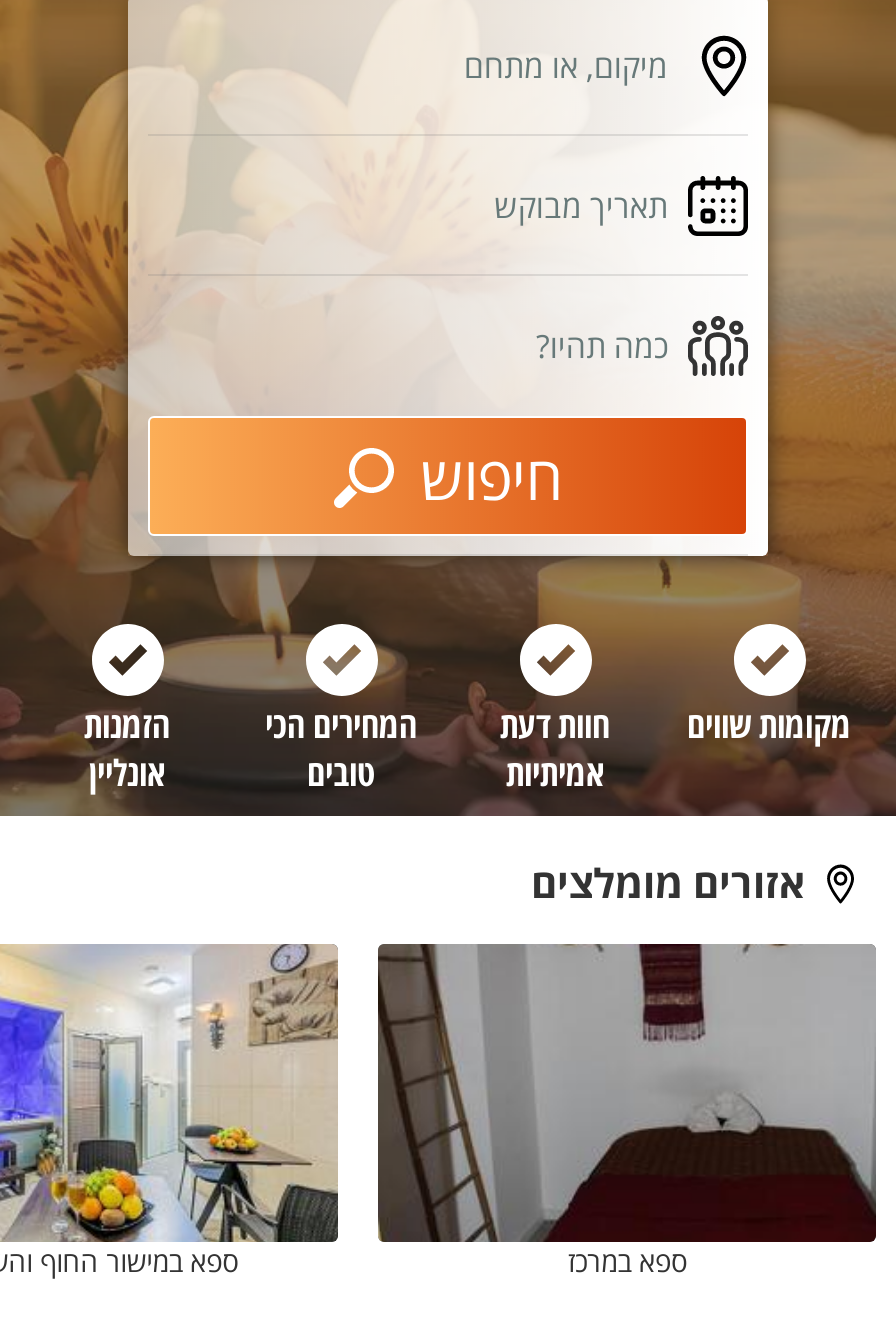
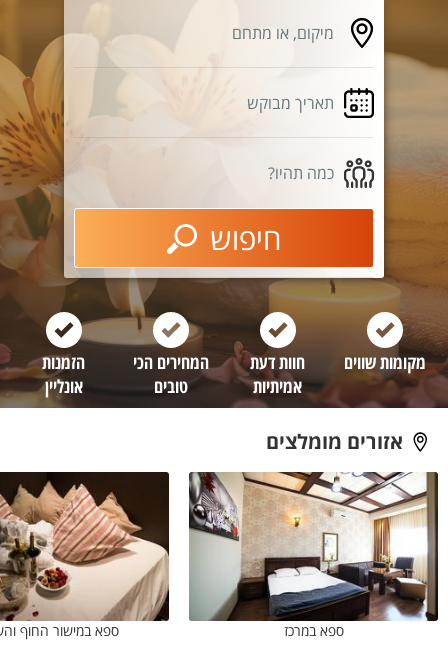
[6,942,340,1244] [image] -> [3,471,170,622] [image]
[378,942,876,1244] [image] -> [189,472,438,622] [image]

